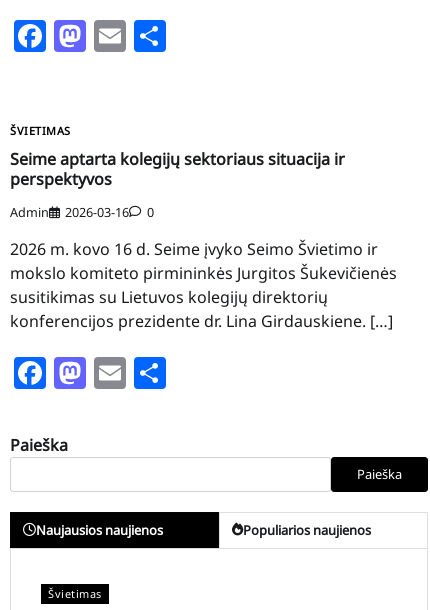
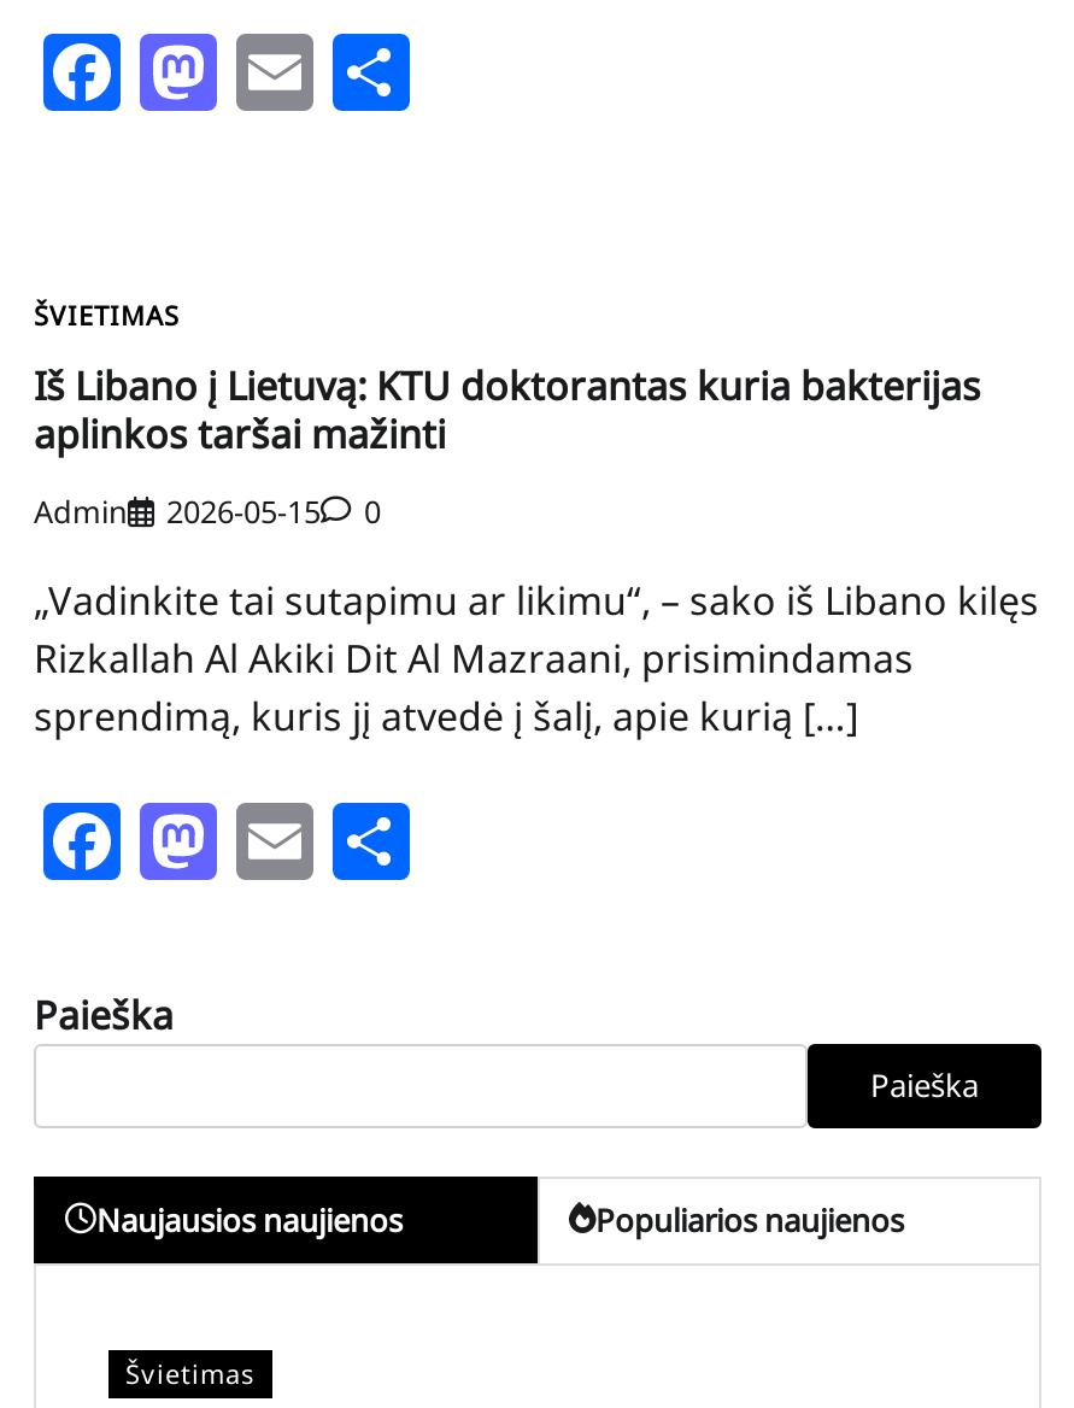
[10,148,345,190] Seime aptarta kolegijų sektoriaus situacija ir | perspektyvos -> [34,358,981,459] Iš Libano į Lietuvą: KTU doktorantas kuria bakterijas | aplinkos taršai mažinti
[10,203,154,221] Admin 2026-03-16 0 -> [34,489,381,532] Admin 2026-05-15 0
[10,238,397,332] 2026 m. kovo 16 d. Seime įvyko Seimo Švietimo ir | mokslo komiteto pirmininkės Jurgitos Šukevičienės | susitikimas su Lietuvos kolegijų direktorių | konferencijos prezidente dr. Lina Girdauskiene. […] -> [34,573,1039,742] „Vadinkite tai sutapimu ar likimu“, – sako iš Libano kilęs | Rizkallah Al Akiki Dit Al Mazraani, prisimindamas | sprendimą, kuris jį atvedė į šalį, apie kurią […]

